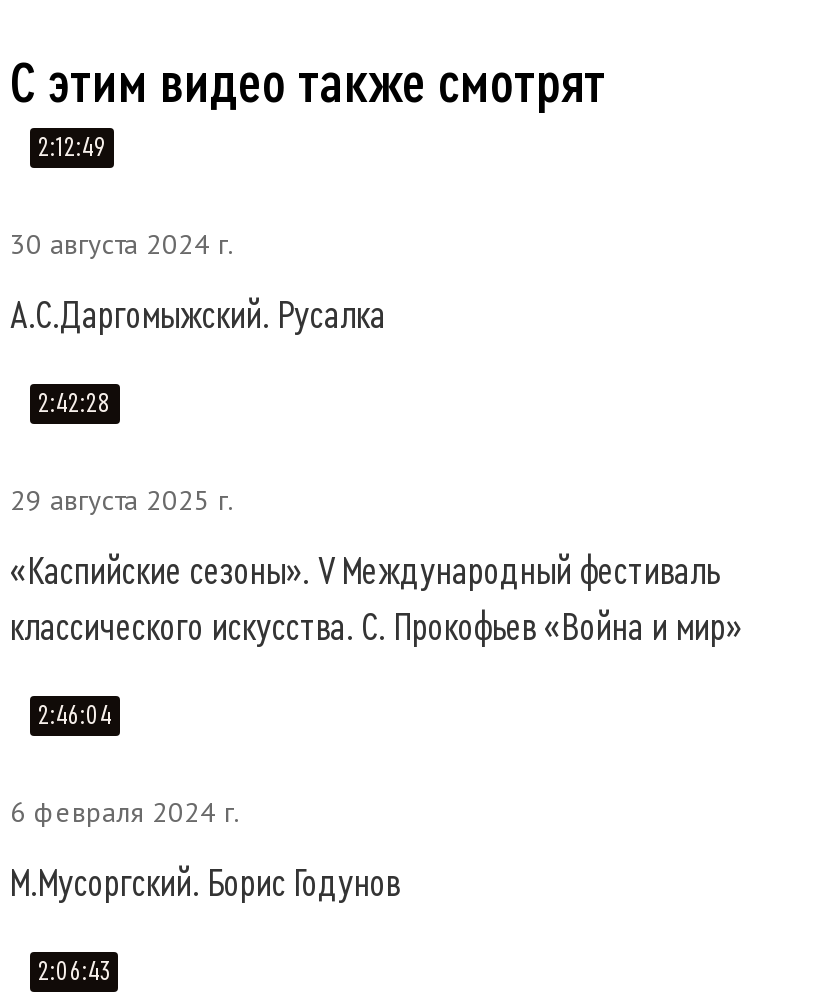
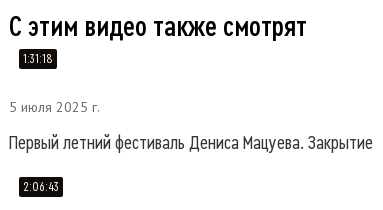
[10,134,742,904] 2:12:49 | 30 августа 2024 г. | А.С.Даргомыжский. Русалка | 2:42:28 | 29 августа 2025 г. | «Каспийские сезоны». V Международный фестиваль | классического искусства. С. Прокофьев «Война и мир» | 2:46:04 | 6 февраля 2024 г. | М.Мусоргский. Борис Годунов -> [9,52,373,153] 1:31:18 | 5 июля 2025 г. | Первый летний фестиваль Дениса Мацуева. Закрытие

